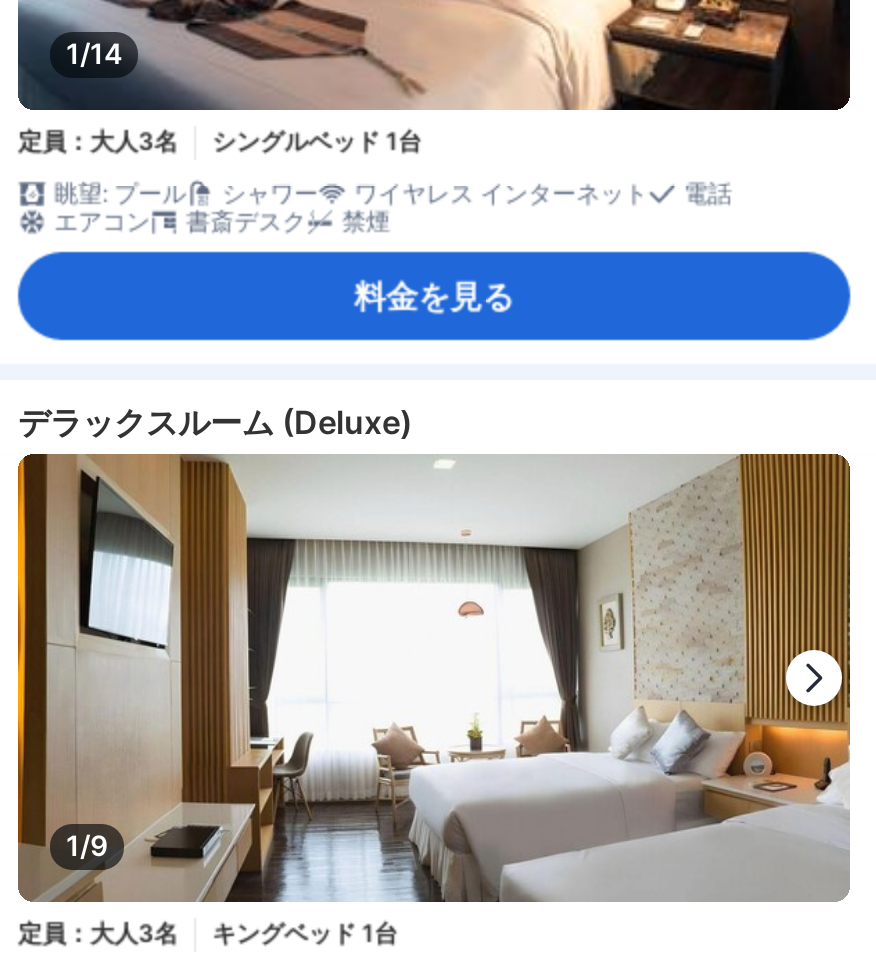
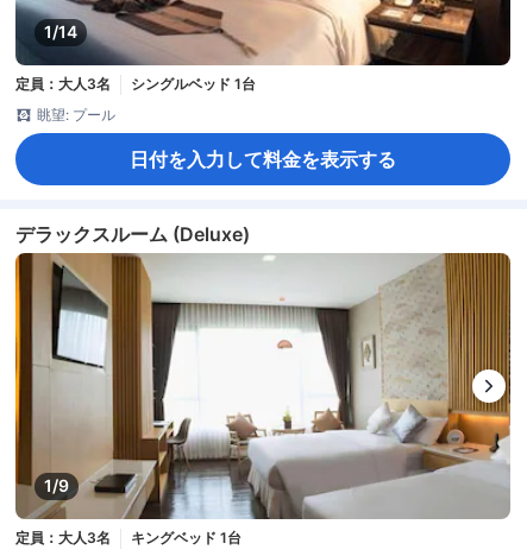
[54,178,732,316] シャワー | ワイヤレス インターネット | 電話 | エアコン | 書斎デスク | 禁煙 | 料金を見る -> [130,147,396,171] 日付を入力して料金を表示する

